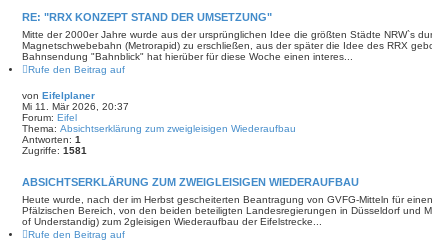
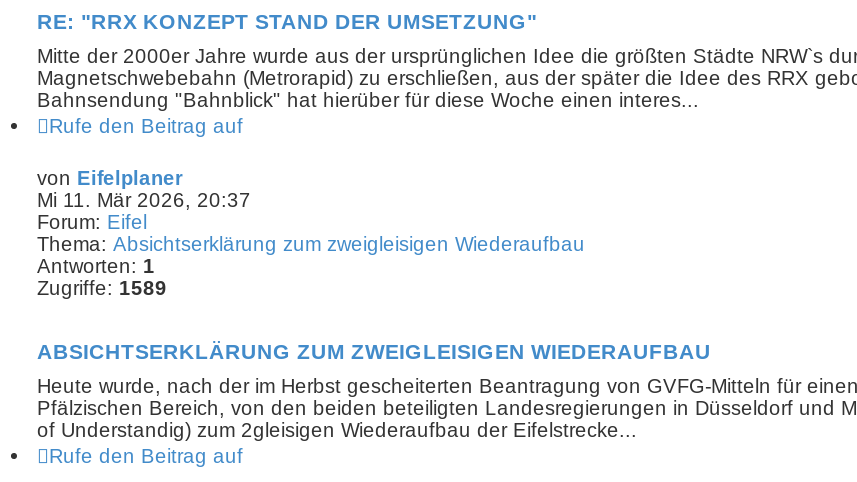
[22,145,87,156] Zugriffe: 1581 -> [37,277,167,299] Zugriffe: 1589

